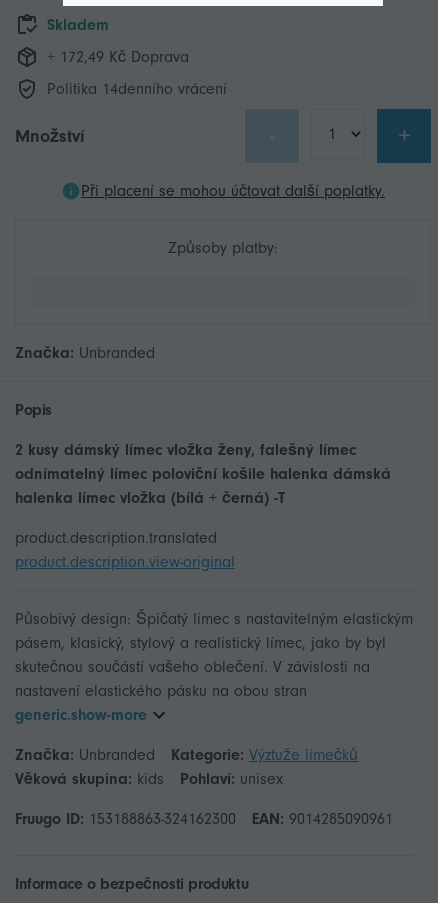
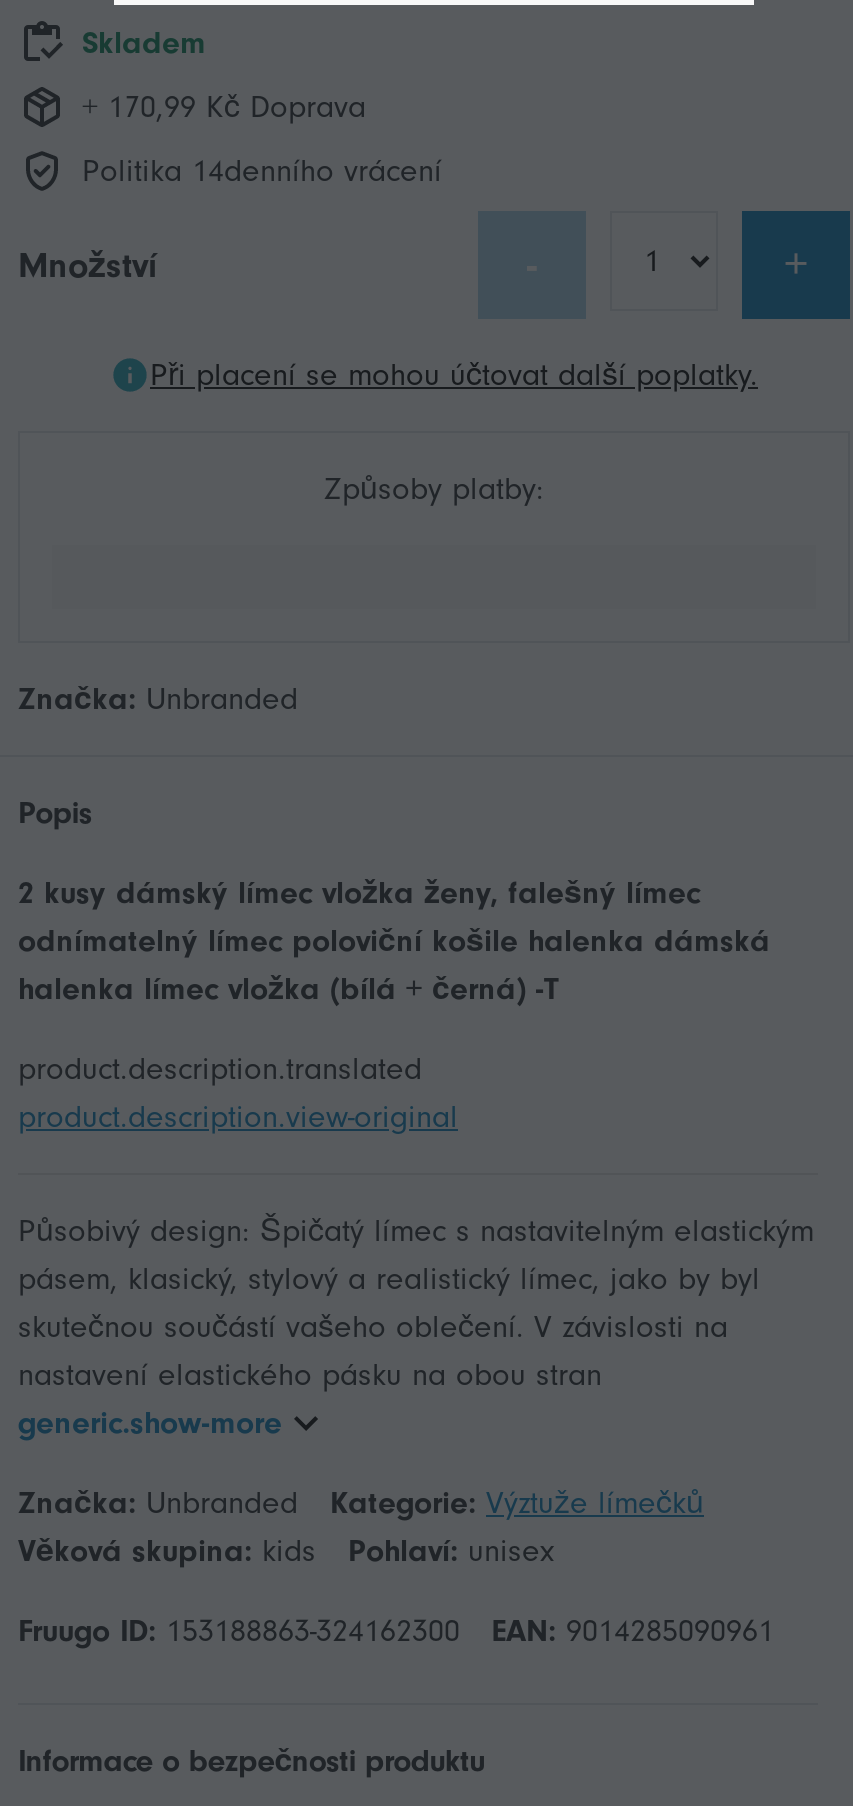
[47,48,189,66] + 172,49 Kč Doprava -> [82,89,366,125] + 170,99 Kč Doprava

